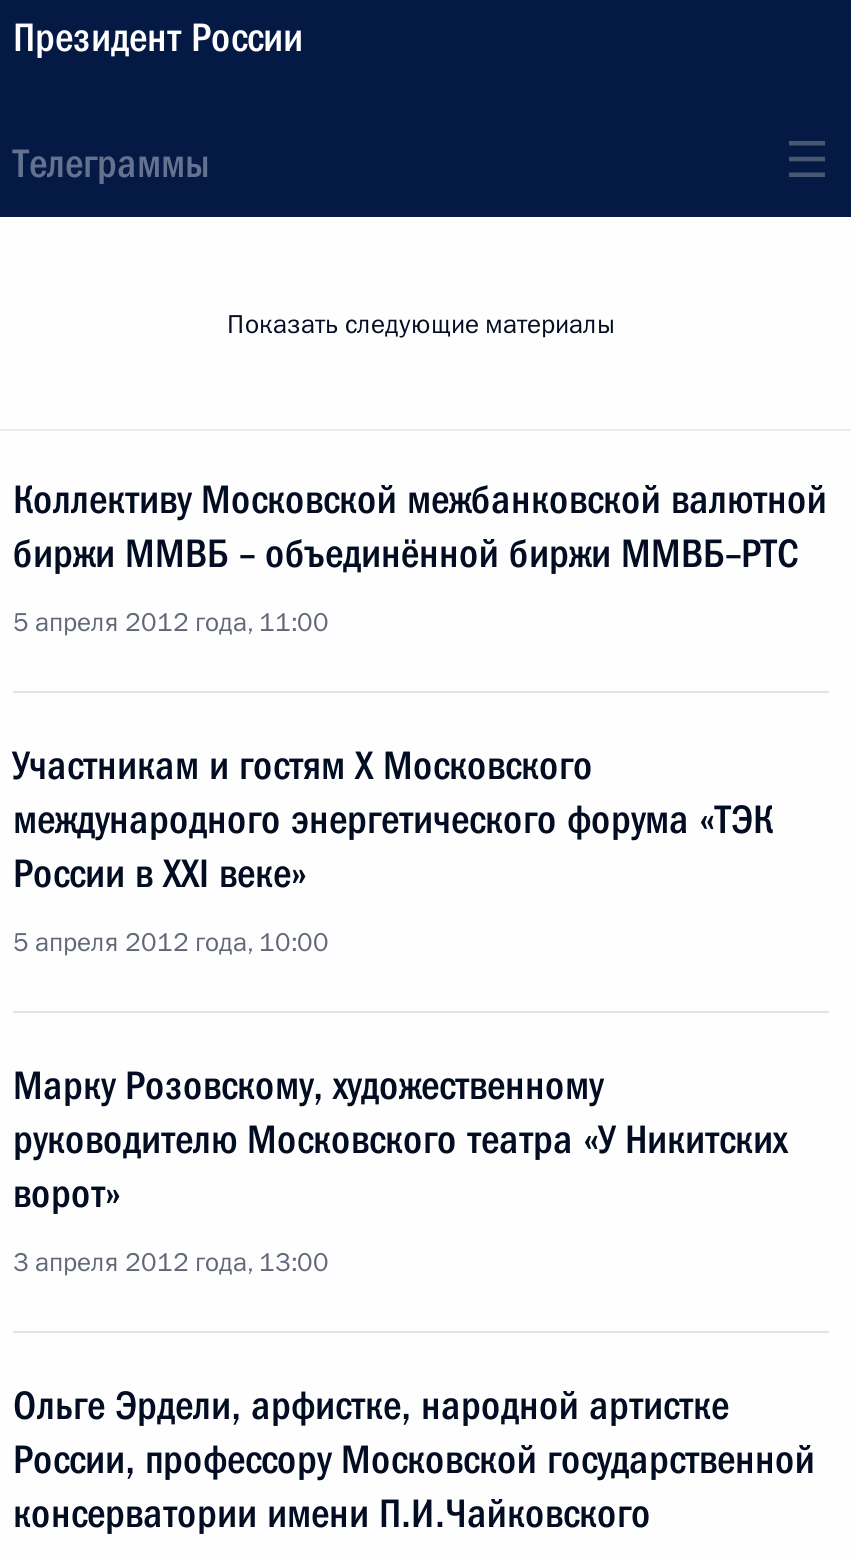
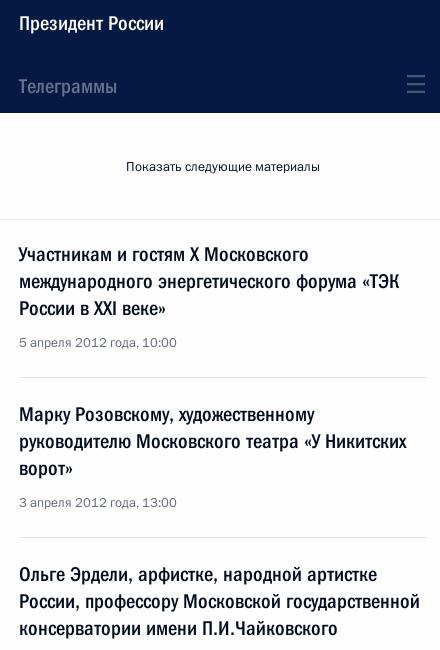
[13,475,827,641] Коллективу Московской межбанковской валютной | биржи ММВБ – объединённой биржи ММВБ–РТС | 5 апреля 2012 года, 11:00 -> none

